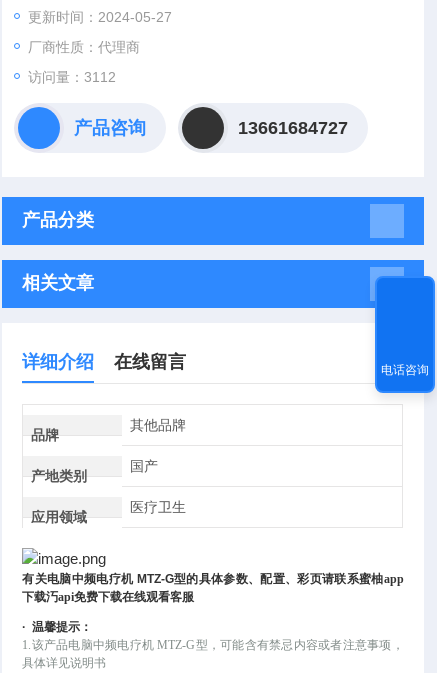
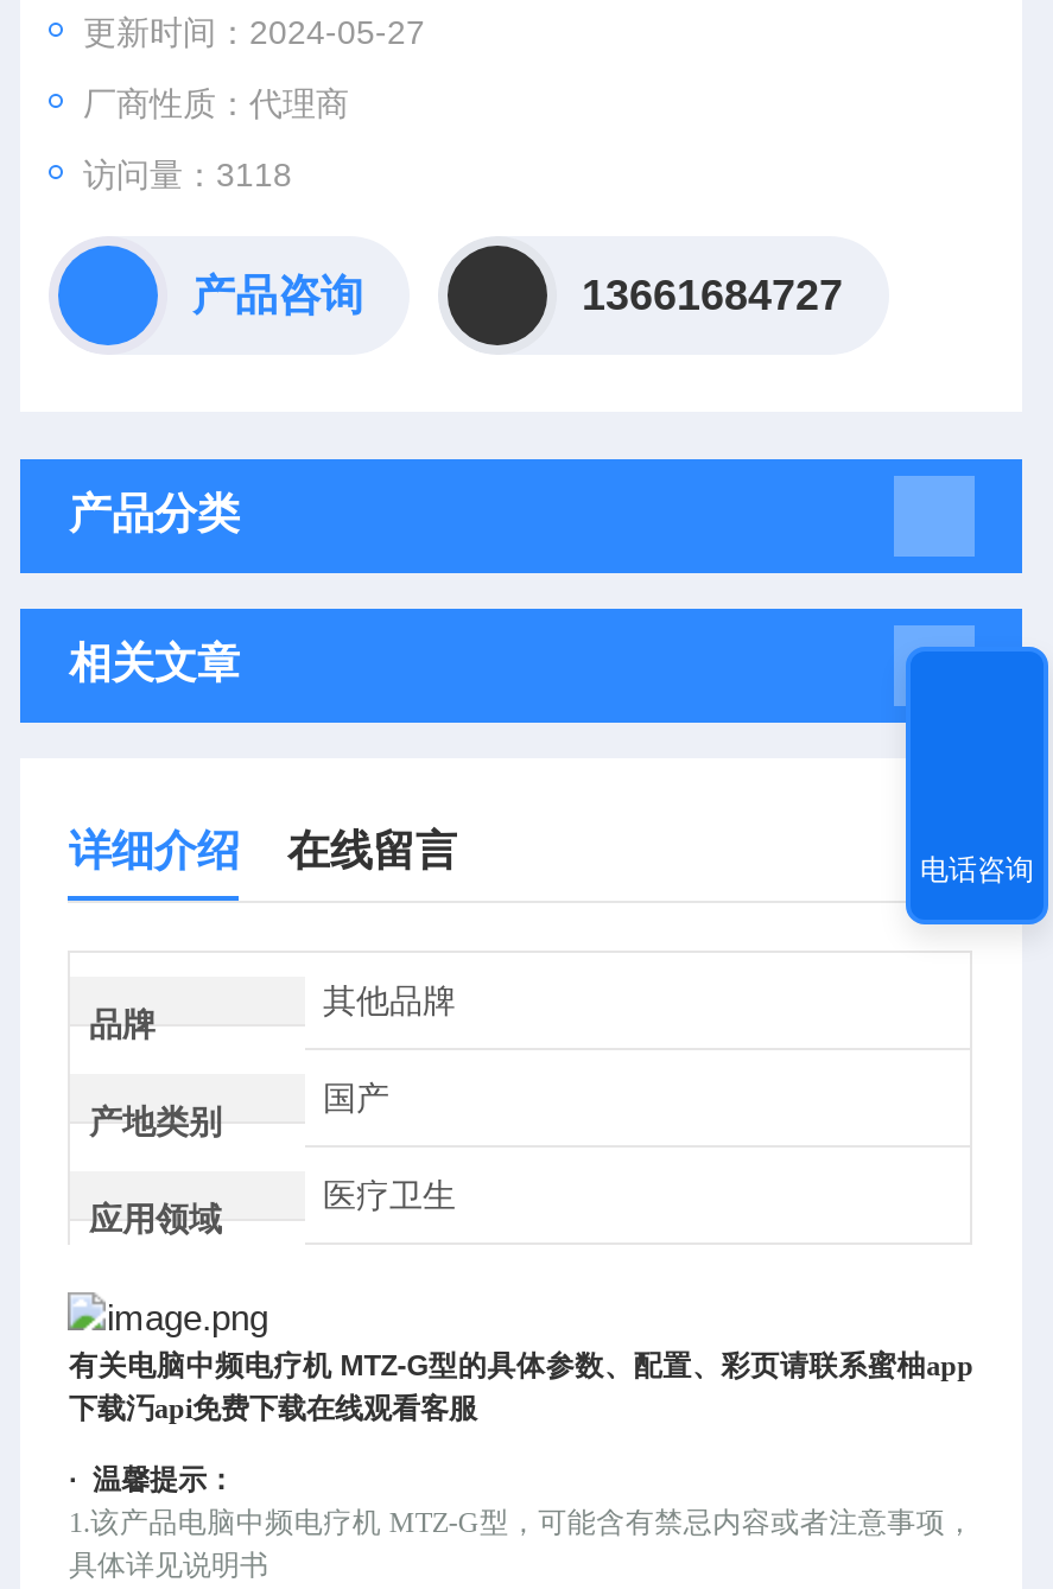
[28,69,116,85] 访问量：3112 -> [83,155,292,193] 访问量：3118

